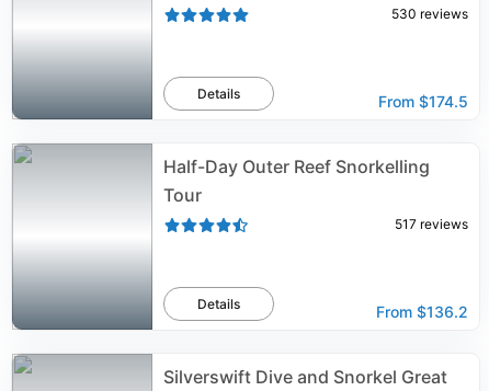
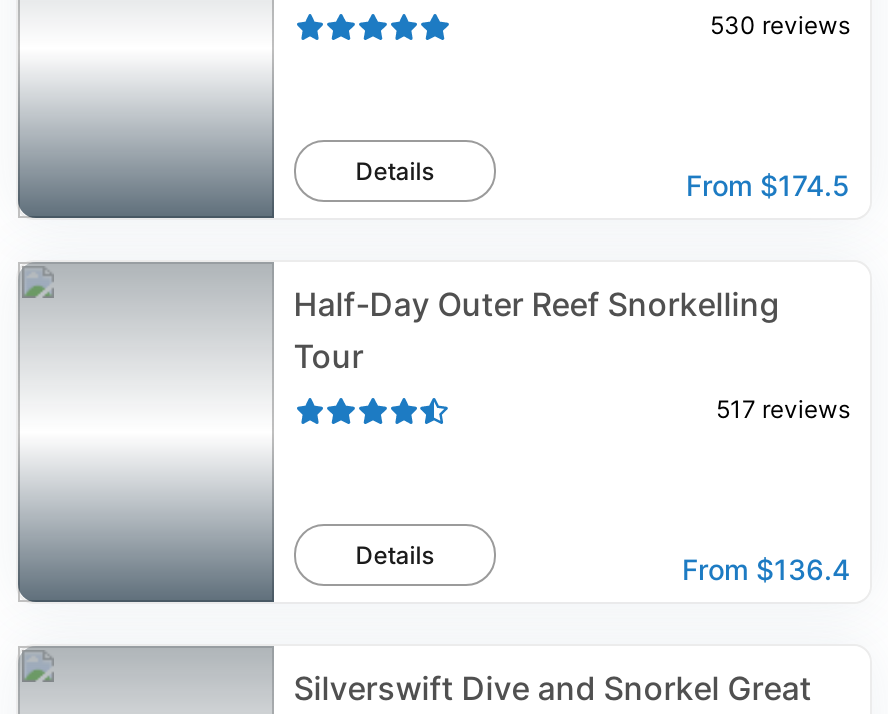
[376,302,468,321] From $136.2 -> [682,552,850,586] From $136.4

